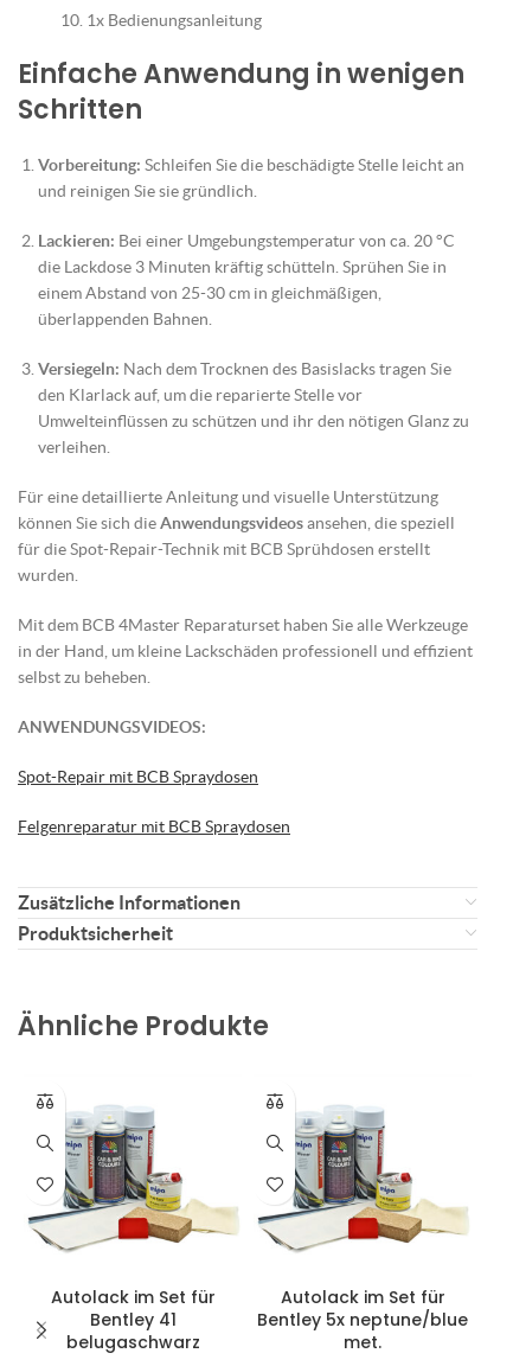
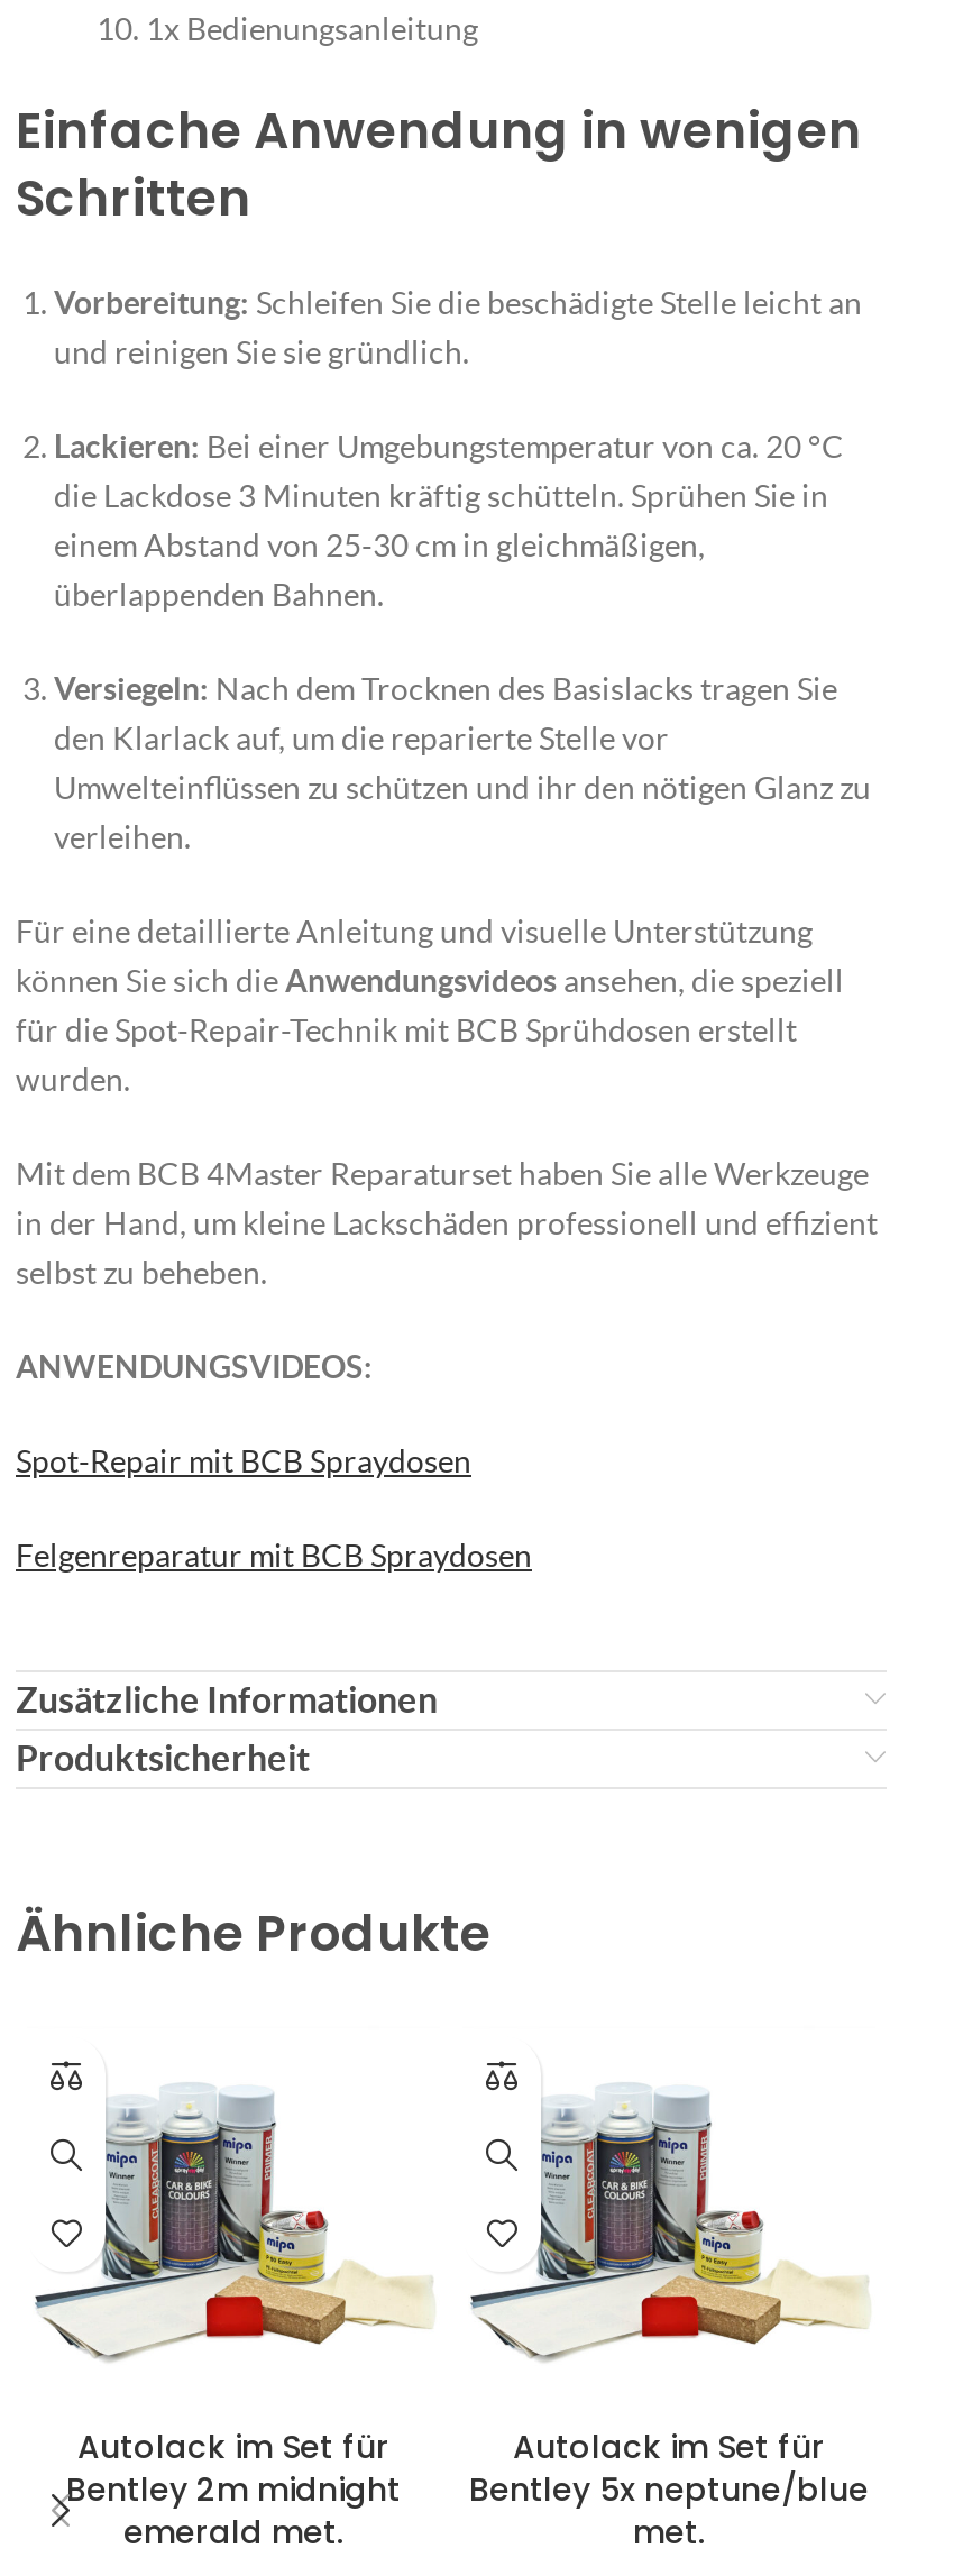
[66,1308,200,1354] Bentley 41 | belugaschwarz -> [66,2467,401,2555] Bentley 2m midnight | emerald met.

